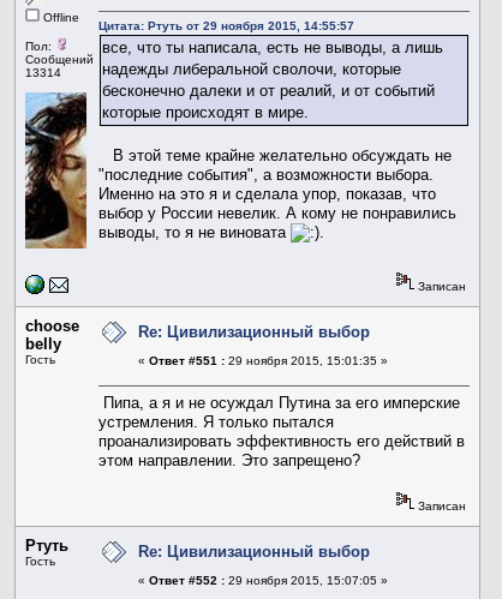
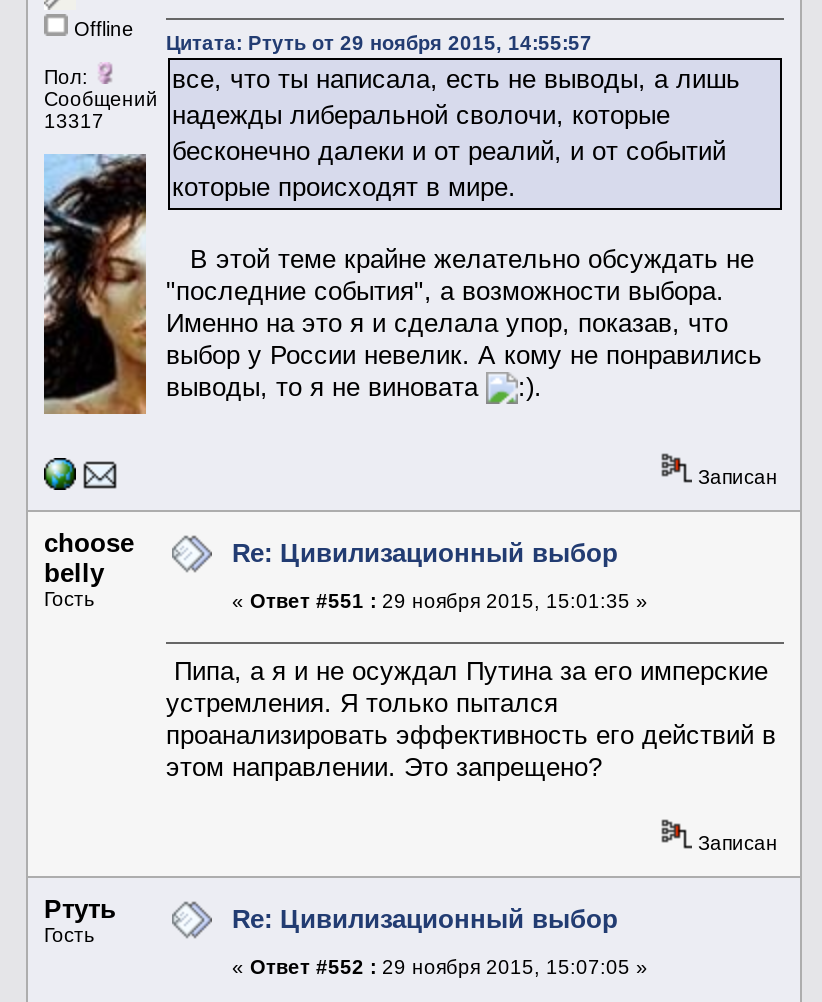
[25,67,61,80] 13314 -> [44,111,104,133] 13317

